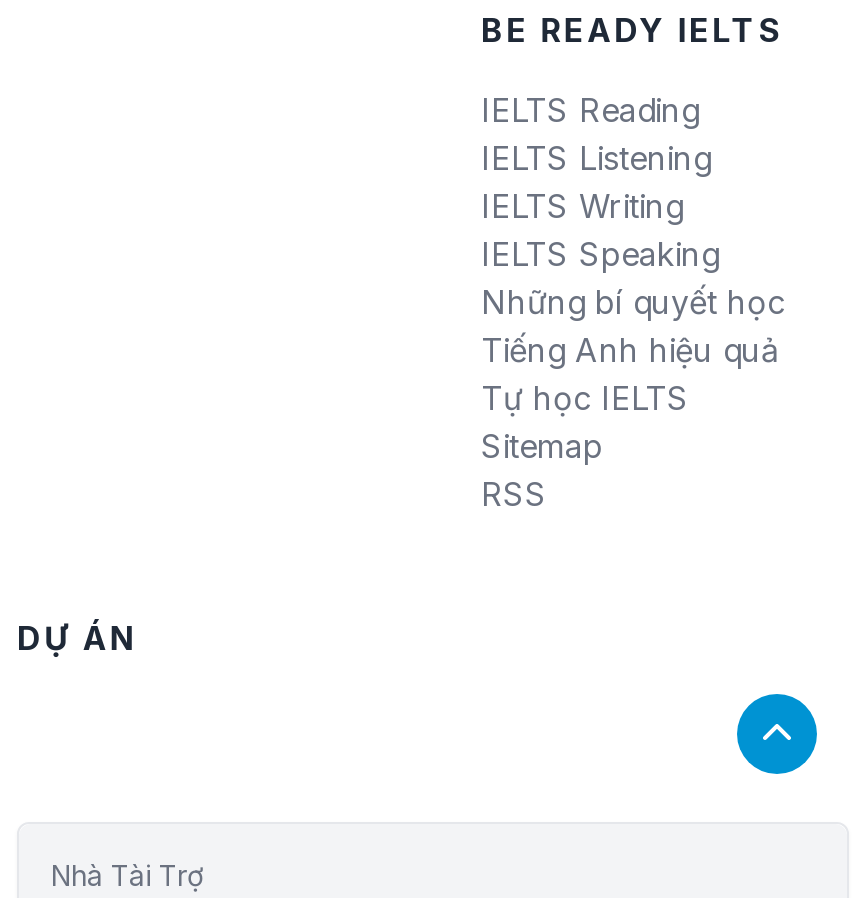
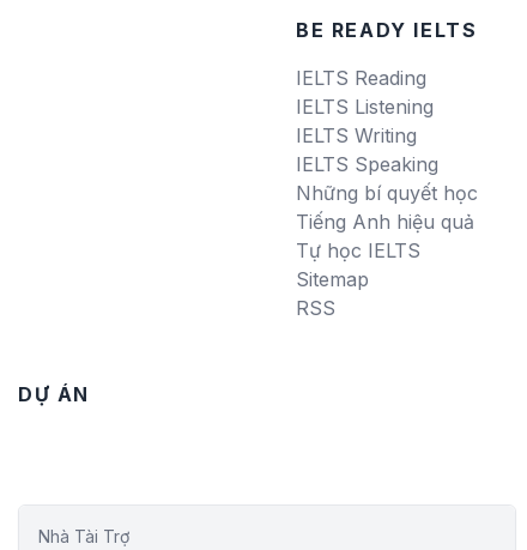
[735,692,819,776] [image] -> none

